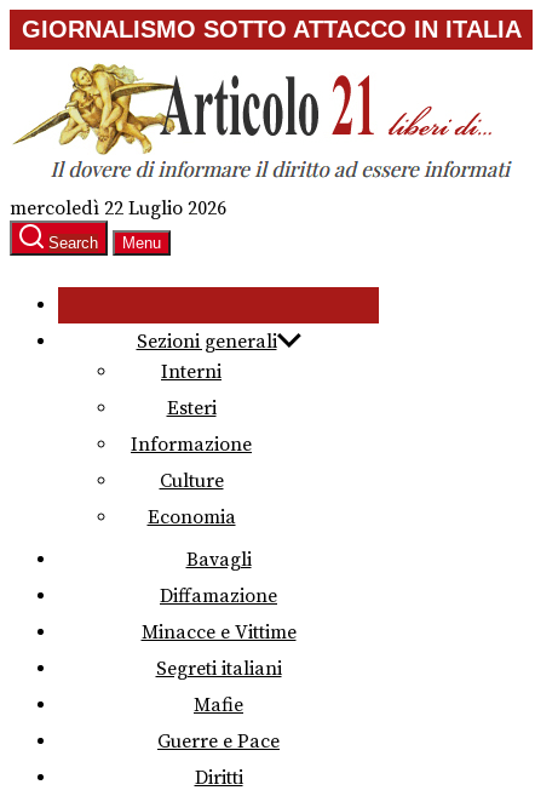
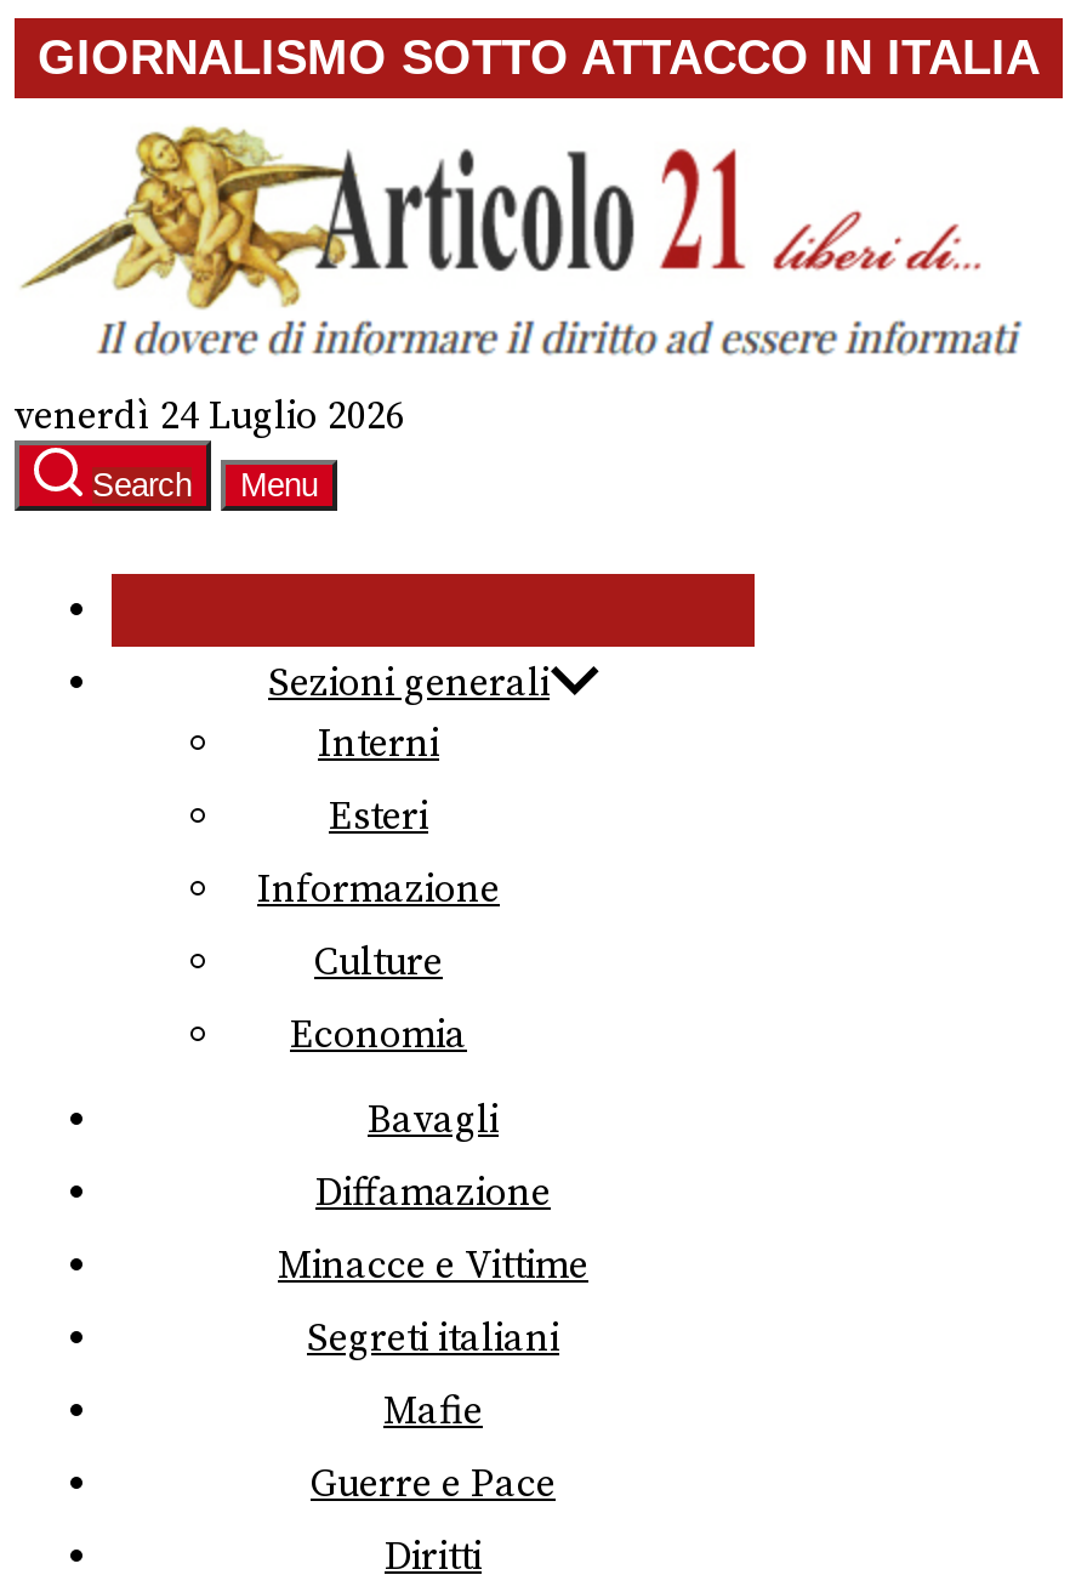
[10,196,226,221] mercoledì 22 Luglio 2026 -> [15,392,405,440] venerdì 24 Luglio 2026

